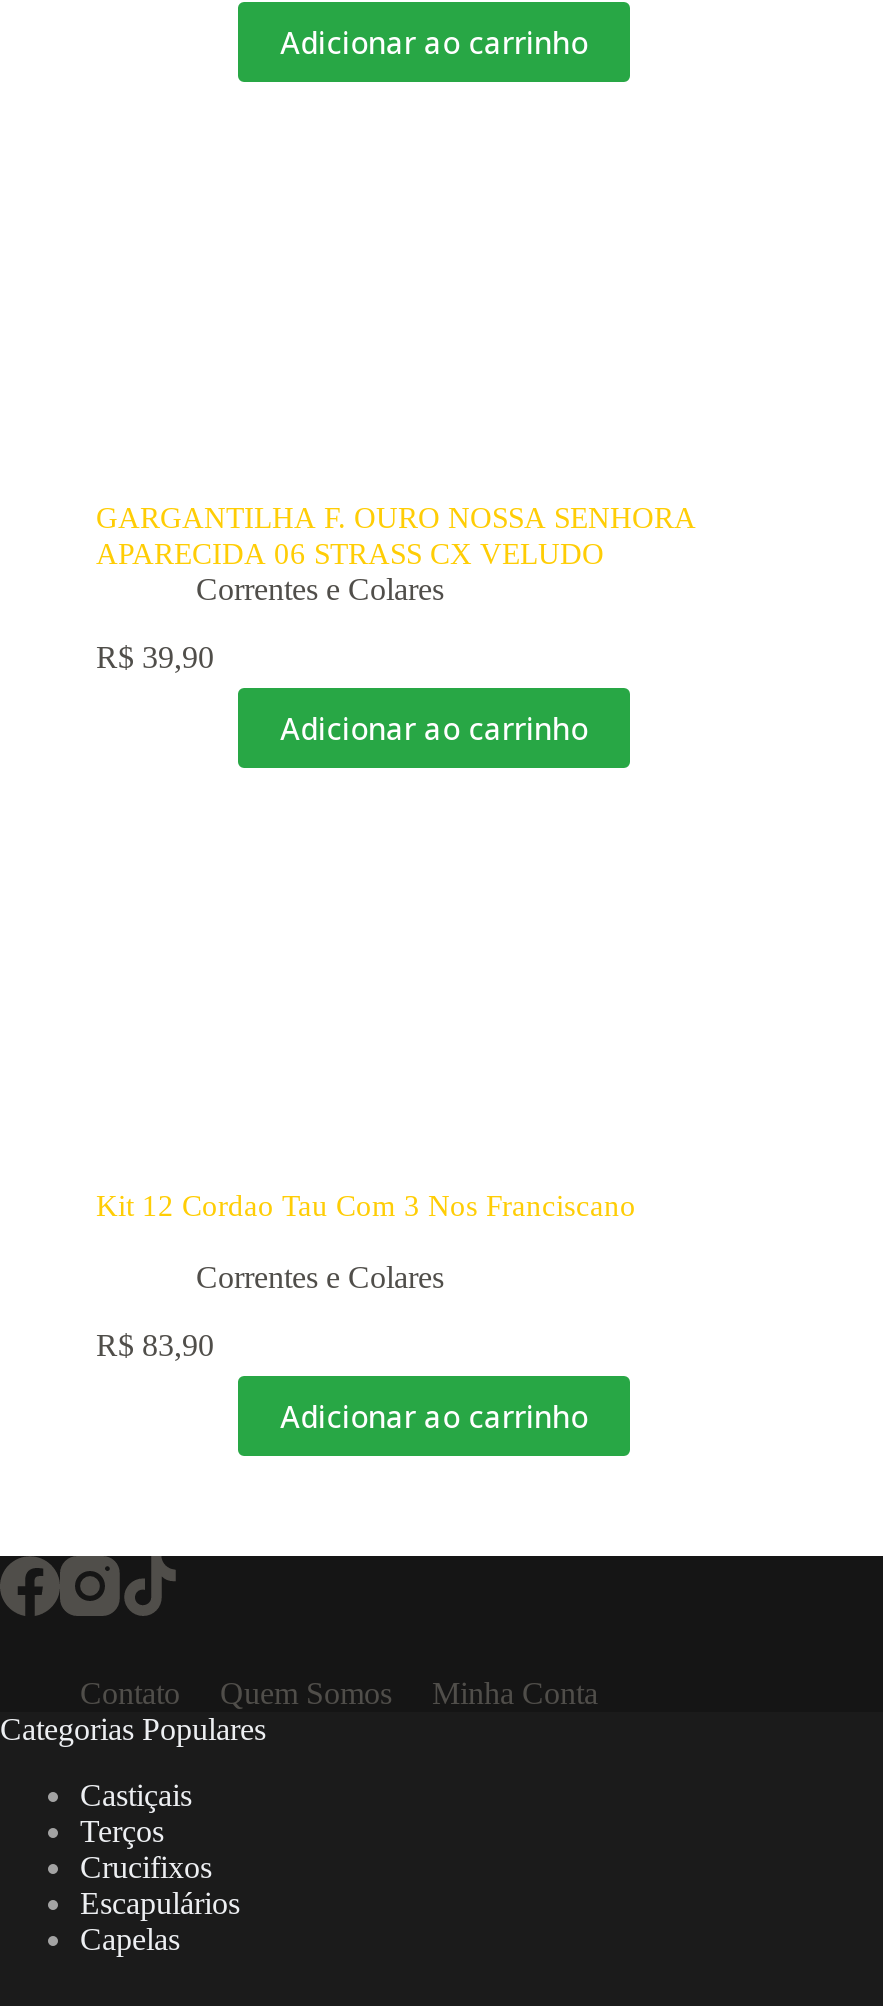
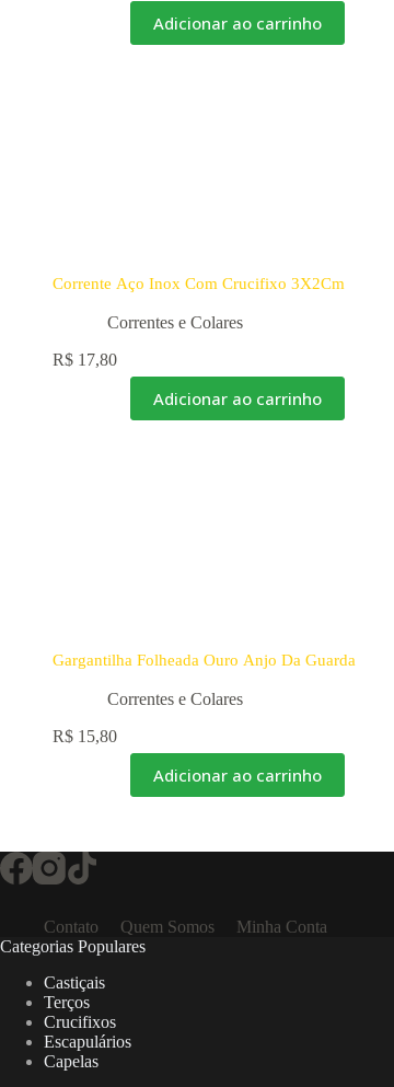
[96,500,696,570] GARGANTILHA F. OURO NOSSA SENHORA | APARECIDA 06 STRASS CX VELUDO -> [53,274,345,292] Corrente Aço Inox Com Crucifixo 3X2Cm
[96,641,214,675] R$39,90 -> [53,351,117,369] R$17,80
[96,1187,636,1221] Kit 12 Cordao Tau Com 3 Nos Franciscano -> [53,650,356,668] Gargantilha Folheada Ouro Anjo Da Guarda
[96,1328,214,1362] R$83,90 -> [53,727,117,745] R$15,80

